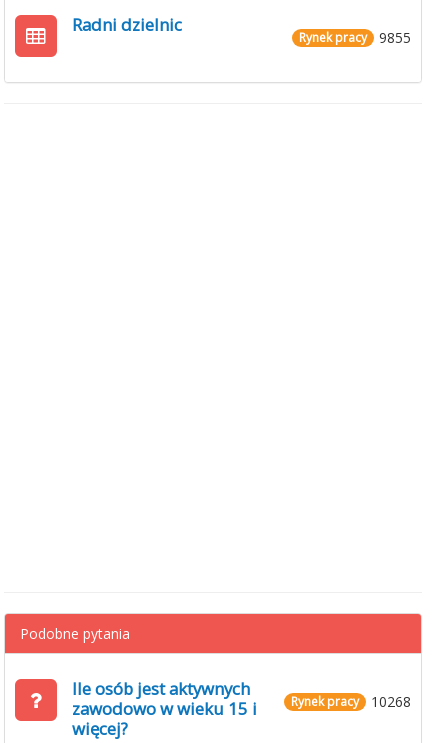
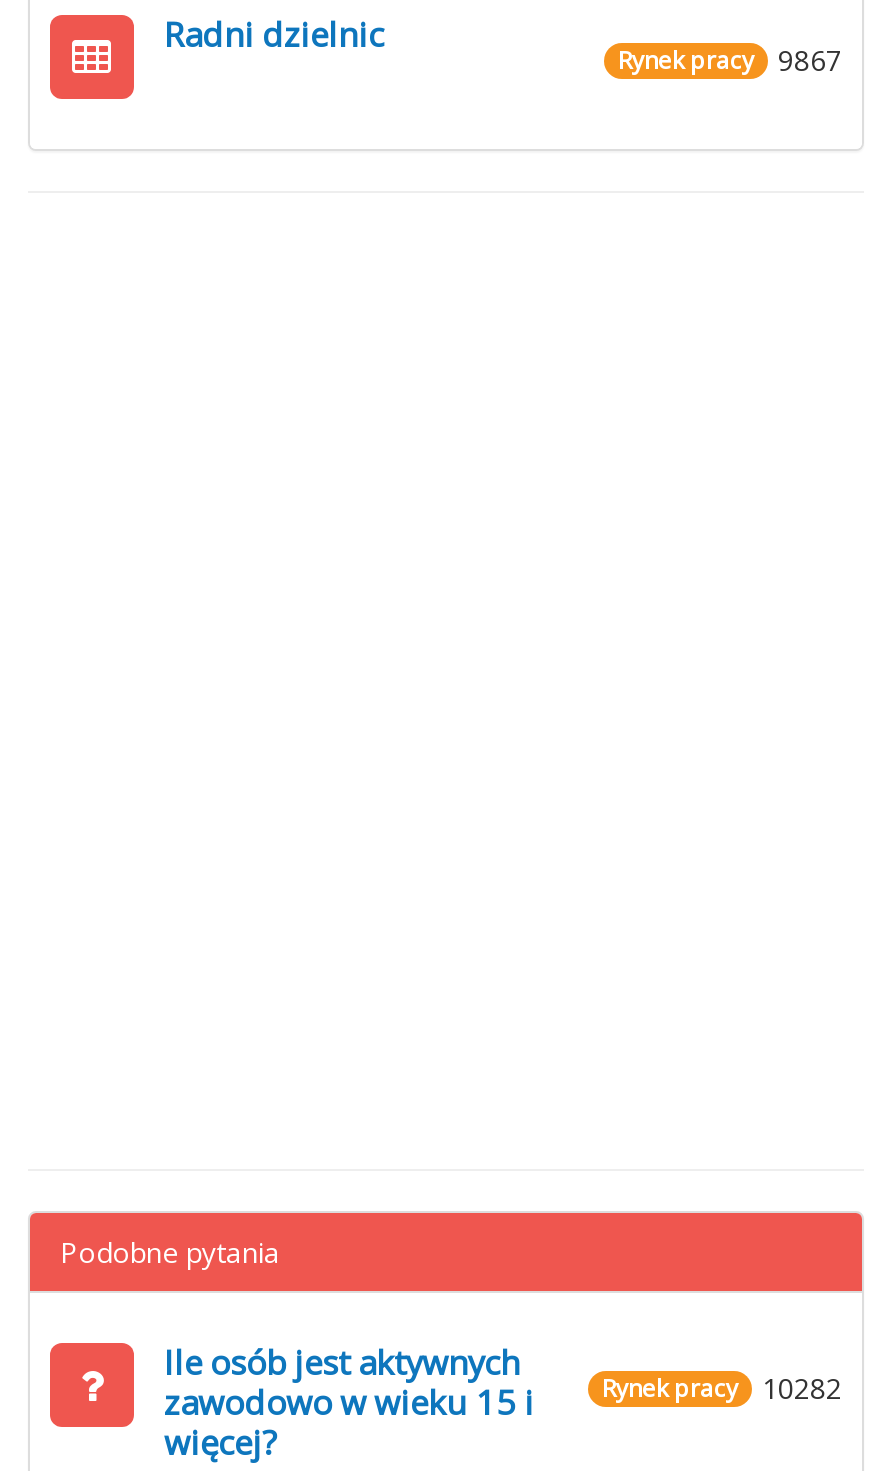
[299,28,411,47] Rynek pracy 9855 -> [618,41,842,79] Rynek pracy 9867
[72,692,411,720] zawodowo w wieku 15 i Rynek pracy 10268 -> [164,1369,842,1425] zawodowo w wieku 15 i Rynek pracy 10282

